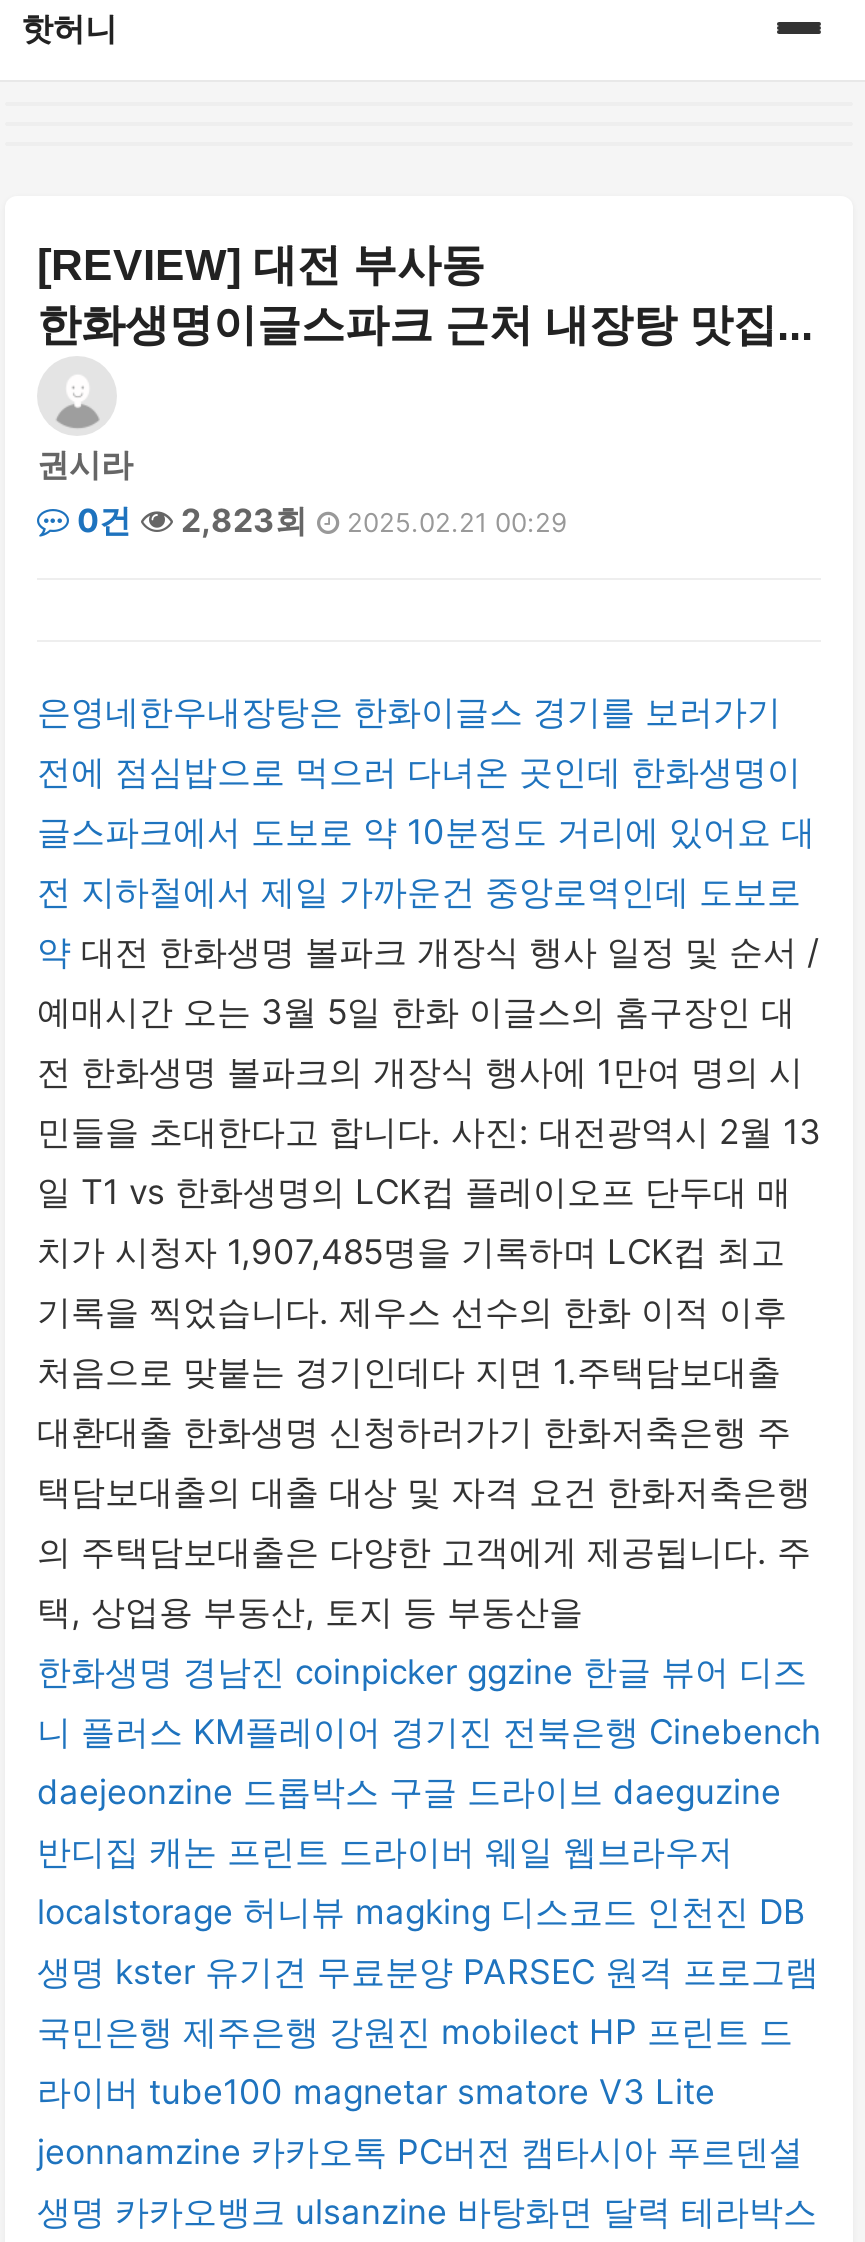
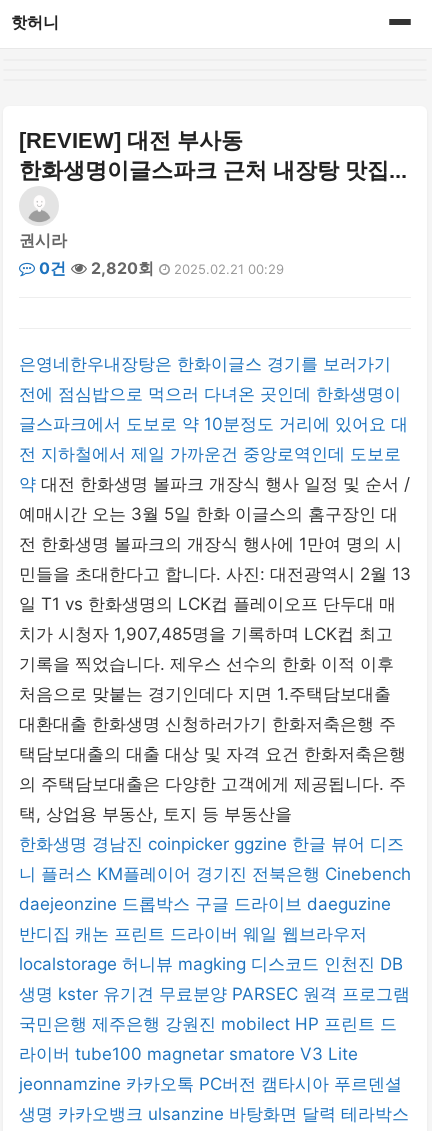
[69,500,567,540] 0건 2,823회 2025.02.21 00:29 -> [35,258,284,278] 0건 2,820회 2025.02.21 00:29

